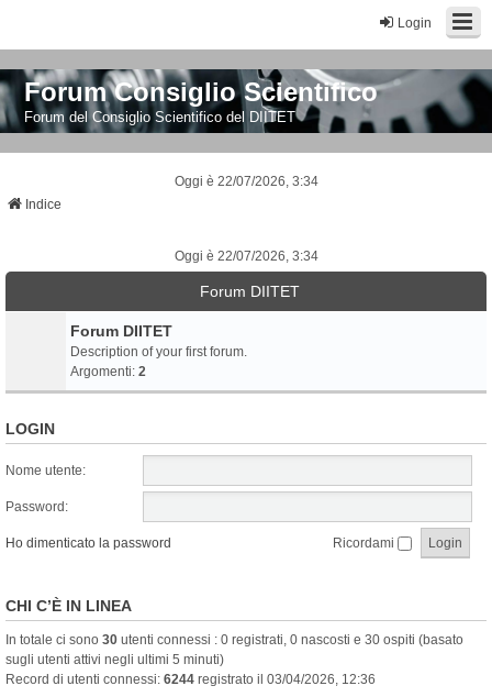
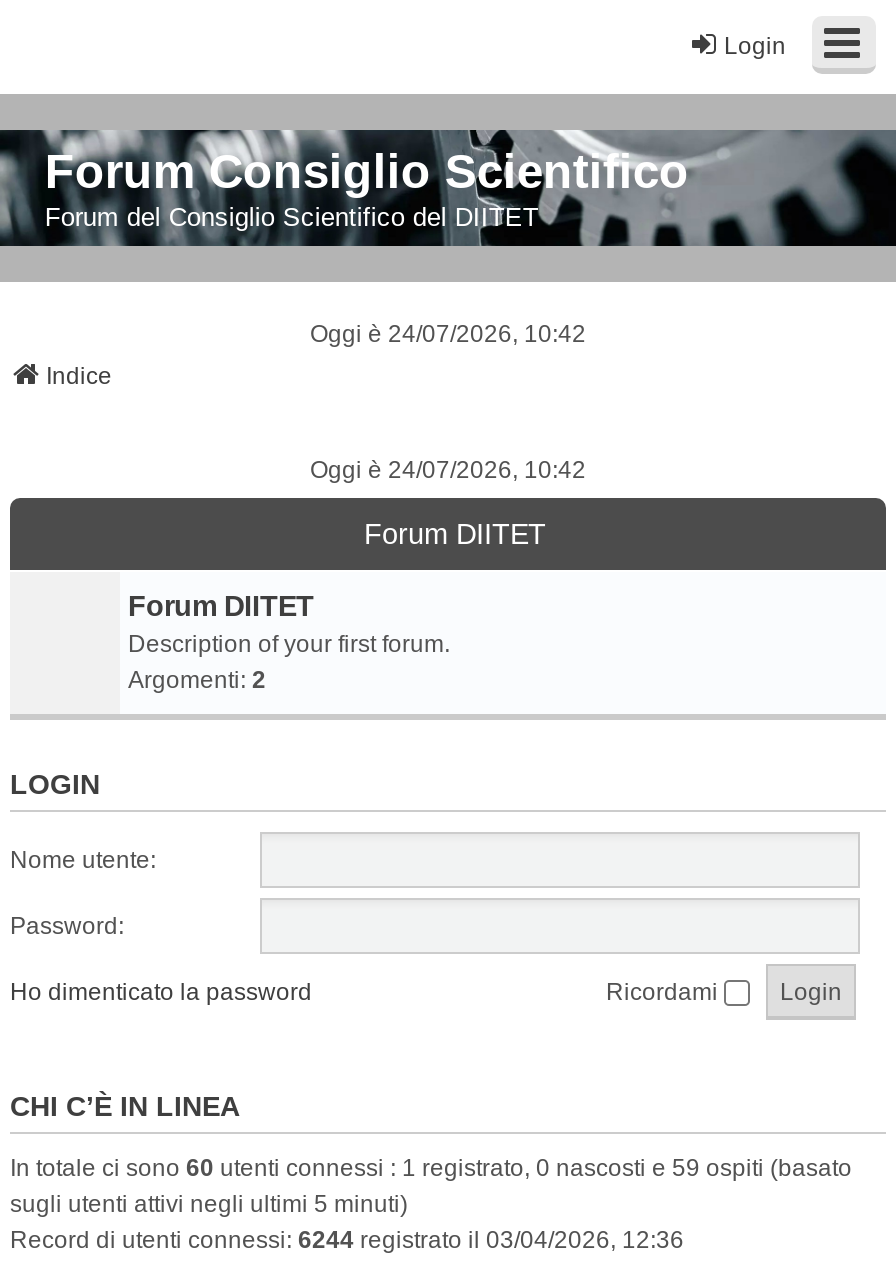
[174,174,318,189] Oggi è 22/07/2026, 3:34 -> [310,320,586,348] Oggi è 24/07/2026, 10:42
[174,249,318,264] Oggi è 22/07/2026, 3:34 -> [310,456,586,484] Oggi è 24/07/2026, 10:42
[5,632,463,648] In totale ci sono 30 utenti connessi : 0 registrati, 0 nascosti e 30 ospiti (basato -> [10,1154,852,1182] In totale ci sono 60 utenti connessi : 1 registrato, 0 nascosti e 59 ospiti (basato

